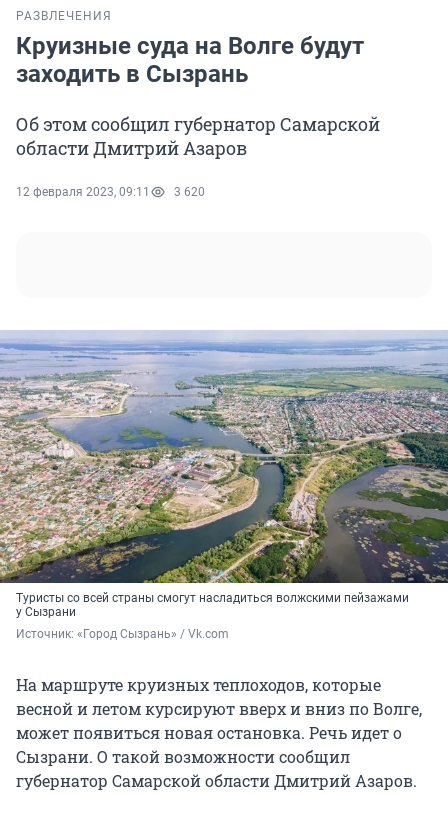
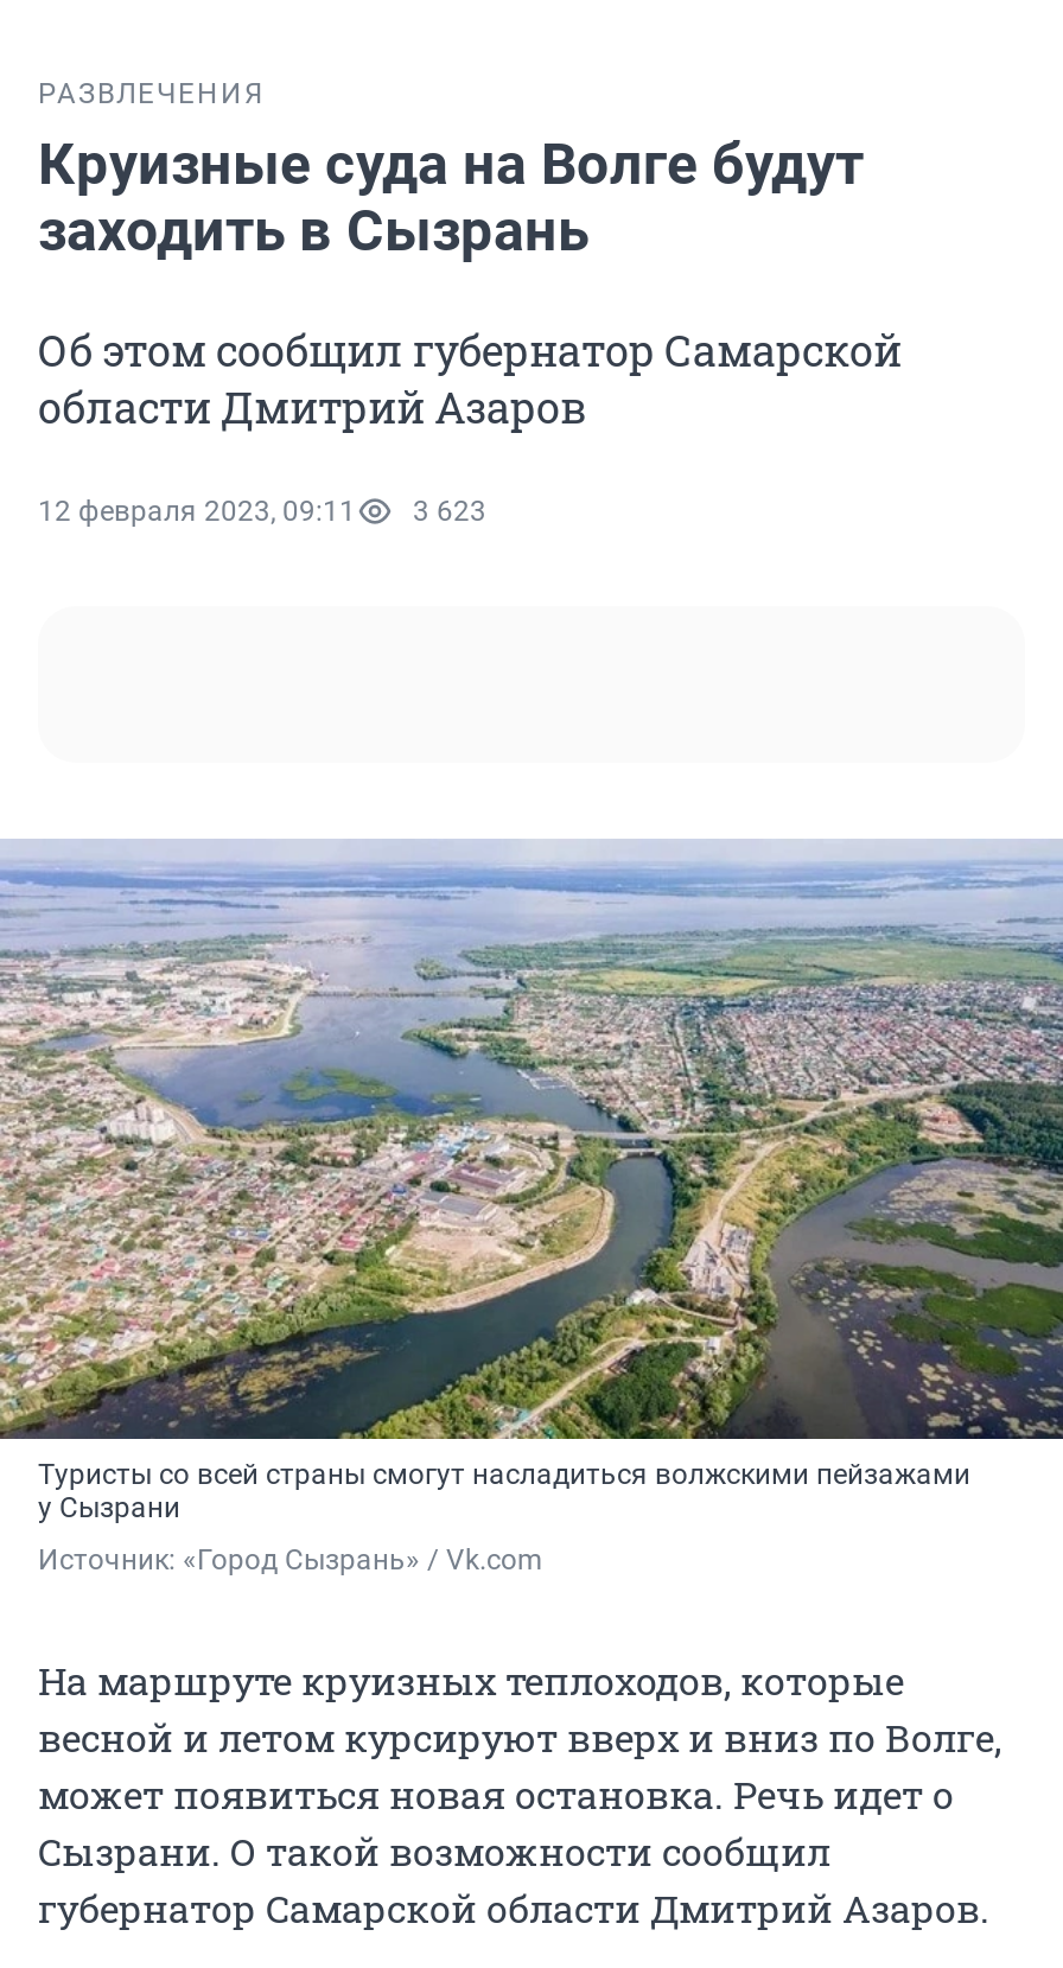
[16,185,205,199] 12 февраля 2023, 09:11 3 620 -> [38,495,486,528] 12 февраля 2023, 09:11 3 623

